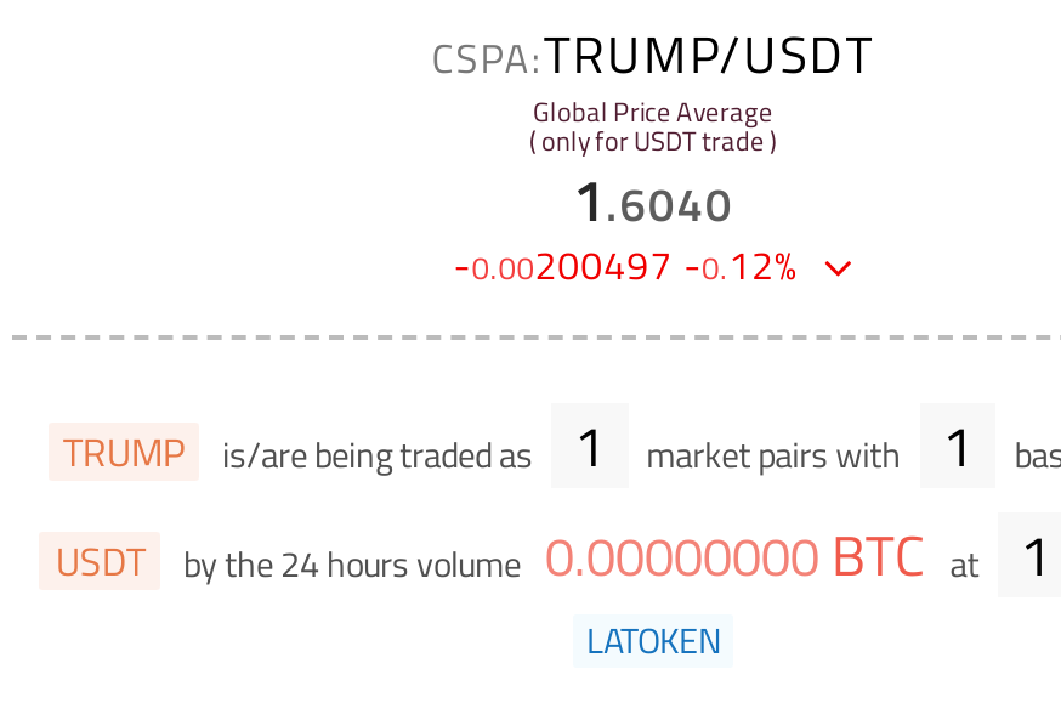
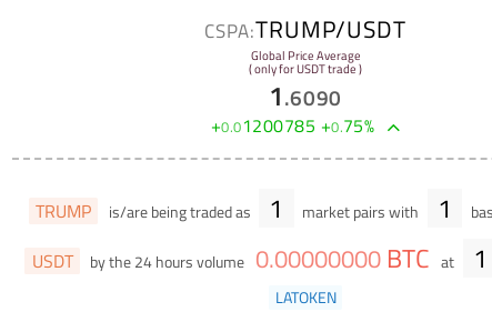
[573,157,734,244] 1.6040 -> [269,76,342,116] 1.6090
[454,236,798,294] -0.00200497 -0.12% -> [211,112,375,139] +0.01200785 +0.75%

